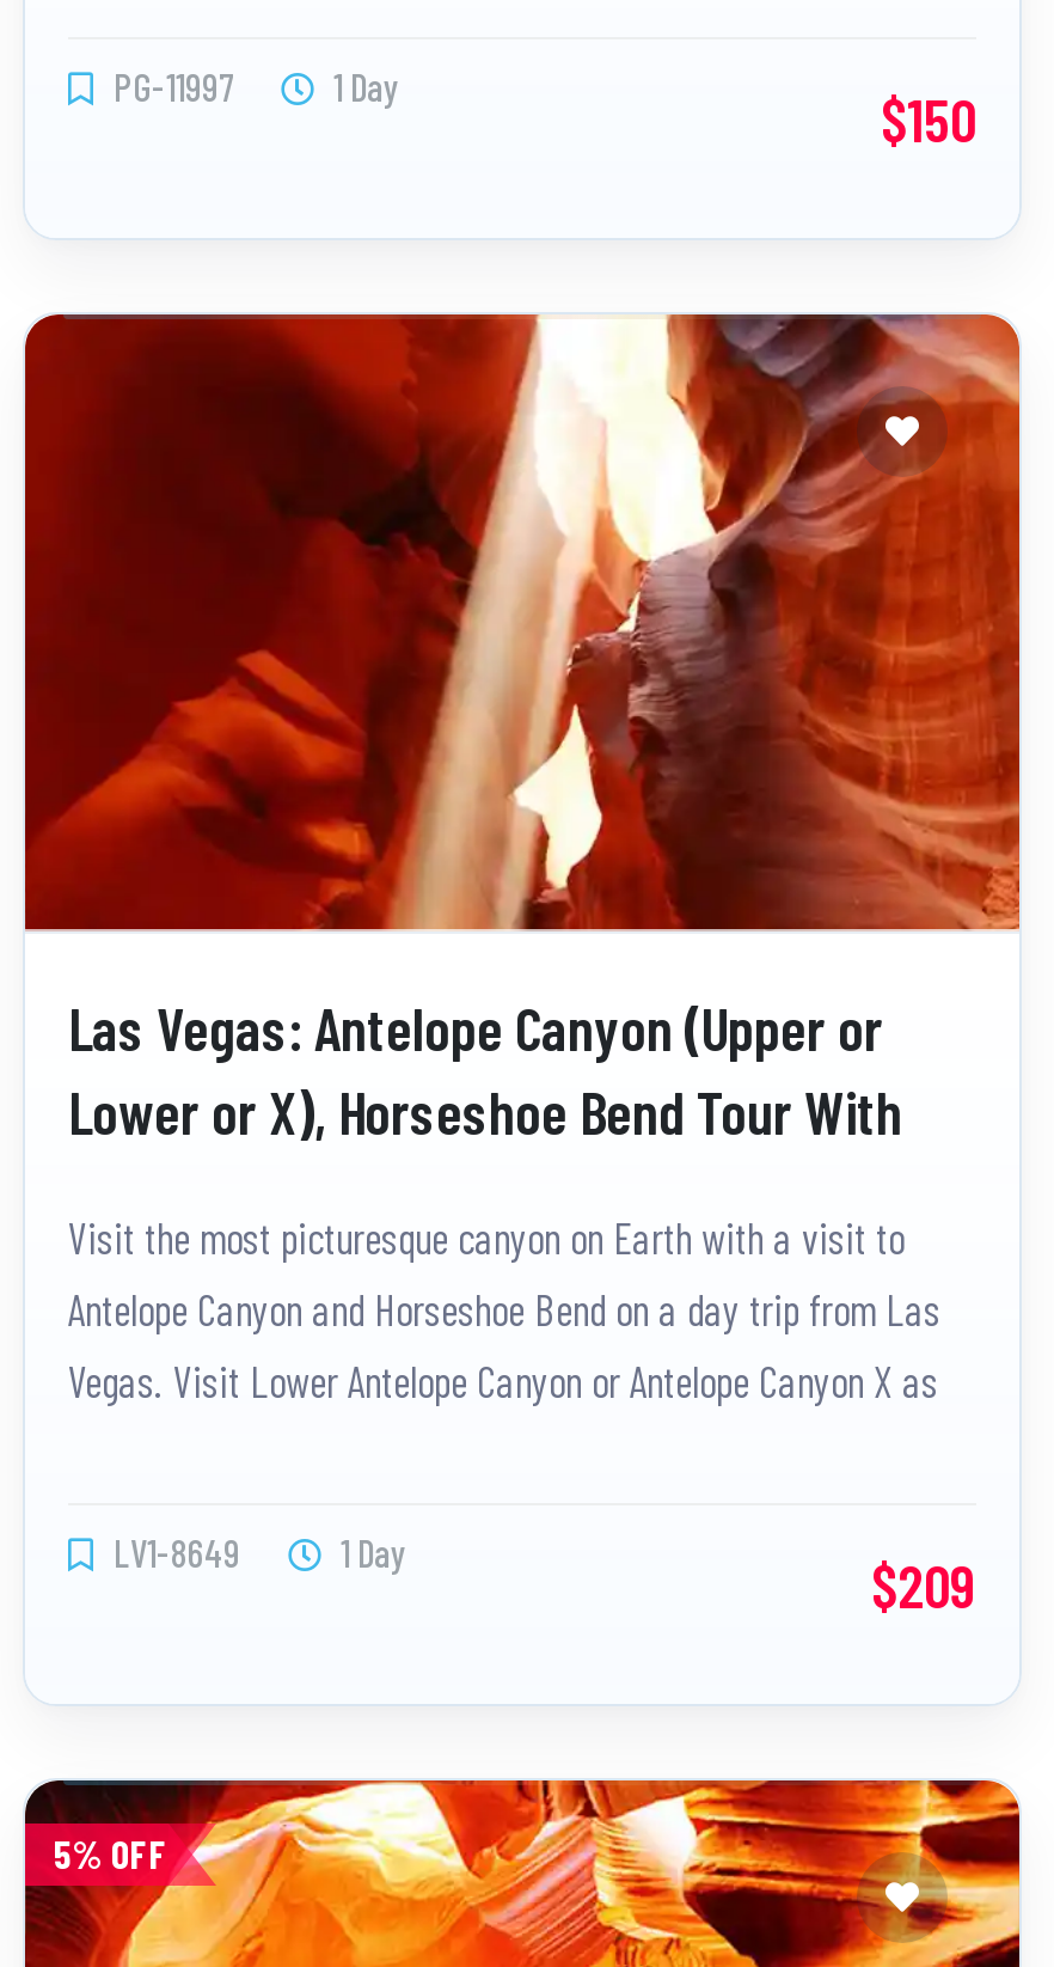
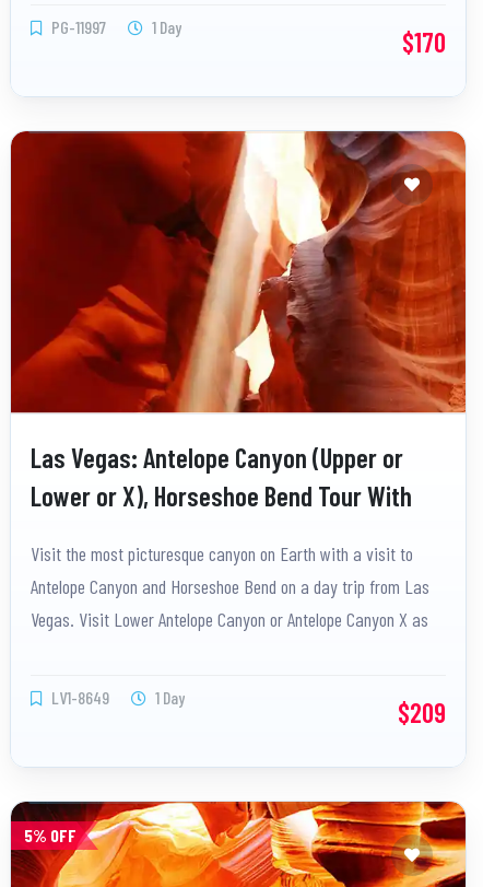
[881,83,976,154] $150 -> [402,25,446,58] $170

